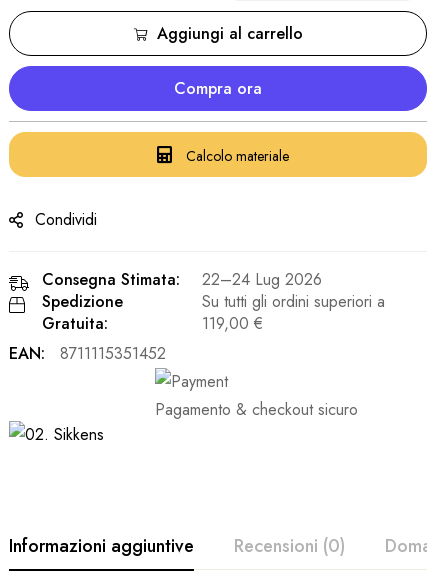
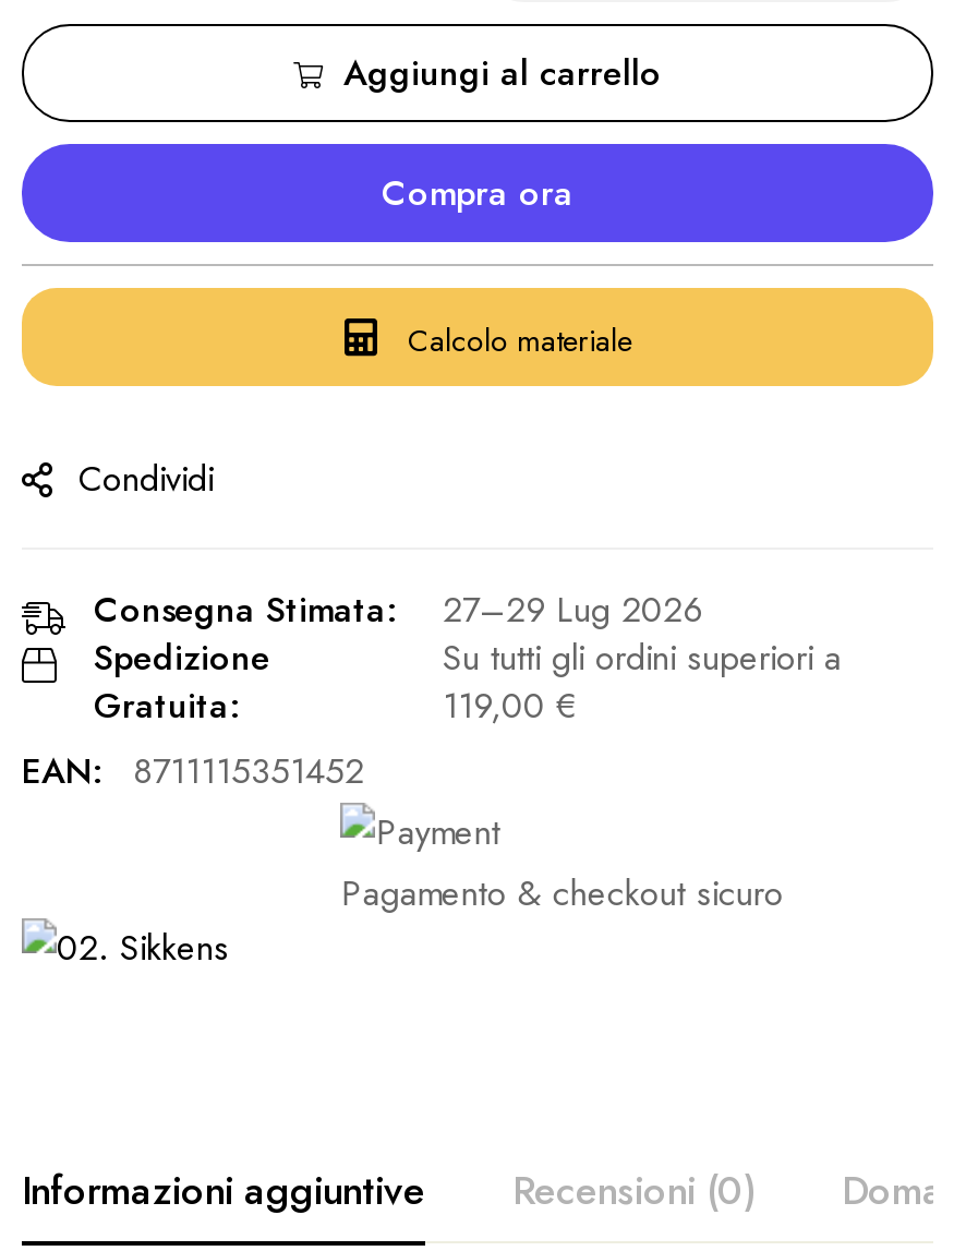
[42,268,322,291] Consegna Stimata: 22–24 Lug 2026 -> [94,585,702,635] Consegna Stimata: 27–29 Lug 2026

